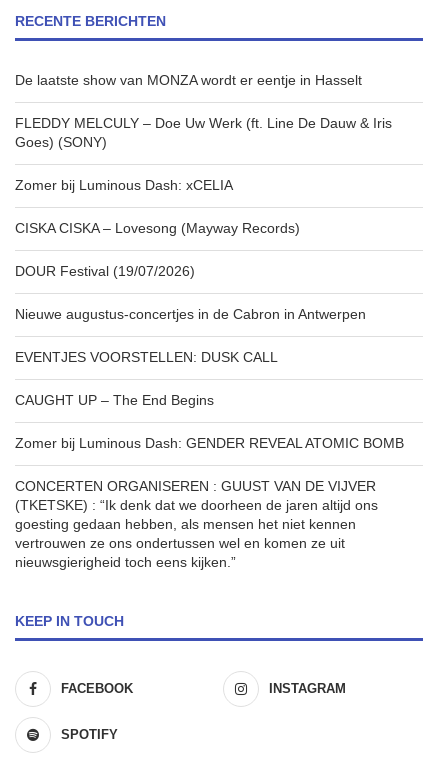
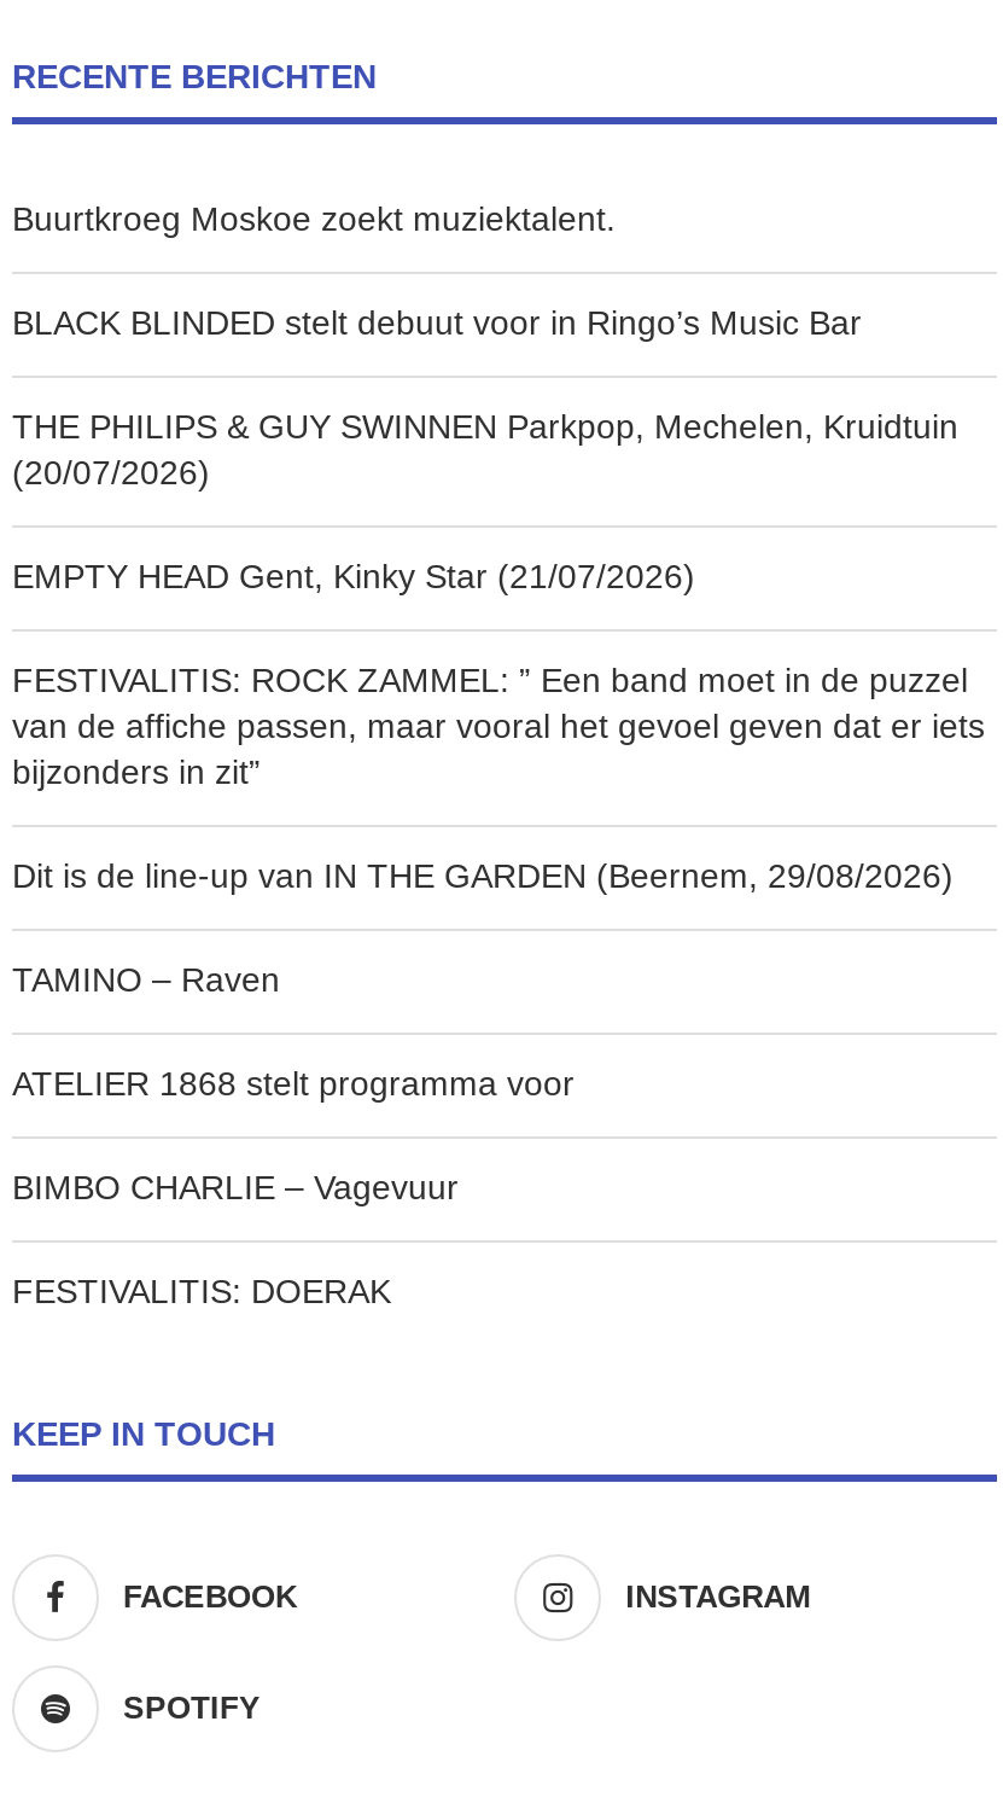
[15,72,362,88] De laatste show van MONZA wordt er eentje in Hasselt -> [12,200,616,239] Buurtkroeg Moskoe zoekt muziektalent.
[15,115,392,150] FLEDDY MELCULY – Doe Uw Werk (ft. Line De Dauw & Iris | Goes) (SONY) -> [12,304,862,343] BLACK BLINDED stelt debuut voor in Ringo’s Music Bar
[15,177,233,193] Zomer bij Luminous Dash: xCELIA -> [12,408,958,492] THE PHILIPS & GUY SWINNEN Parkpop, Mechelen, Kruidtuin | (20/07/2026)
[15,220,300,236] CISKA CISKA – Lovesong (Mayway Records) -> [12,558,695,596] EMPTY HEAD Gent, Kinky Star (21/07/2026)
[15,263,195,279] DOUR Festival (19/07/2026) -> [12,662,985,792] FESTIVALITIS: ROCK ZAMMEL: ” Een band moet in de puzzel | van de affiche passen, maar vooral het gevoel geven dat er iets | bijzonders in zit”
[15,306,366,322] Nieuwe augustus-concertjes in de Cabron in Antwerpen -> [12,857,954,896] Dit is de line-up van IN THE GARDEN (Beernem, 29/08/2026)
[15,349,278,365] EVENTJES VOORSTELLEN: DUSK CALL -> [12,961,280,1000] TAMINO – Raven
[15,392,214,408] CAUGHT UP – The End Begins -> [12,1065,575,1104] ATELIER 1868 stelt programma voor
[15,435,404,451] Zomer bij Luminous Dash: GENDER REVEAL ATOMIC BOMB -> [12,1169,459,1207] BIMBO CHARLIE – Vagevuur
[15,478,378,570] CONCERTEN ORGANISEREN : GUUST VAN DE VIJVER | (TKETSKE) : “Ik denk dat we doorheen de jaren altijd ons | goesting gedaan hebben, als mensen het niet kennen | vertrouwen ze ons ondertussen wel en komen ze uit | nieuwsgierigheid toch eens kijken.” -> [12,1273,391,1311] FESTIVALITIS: DOERAK

